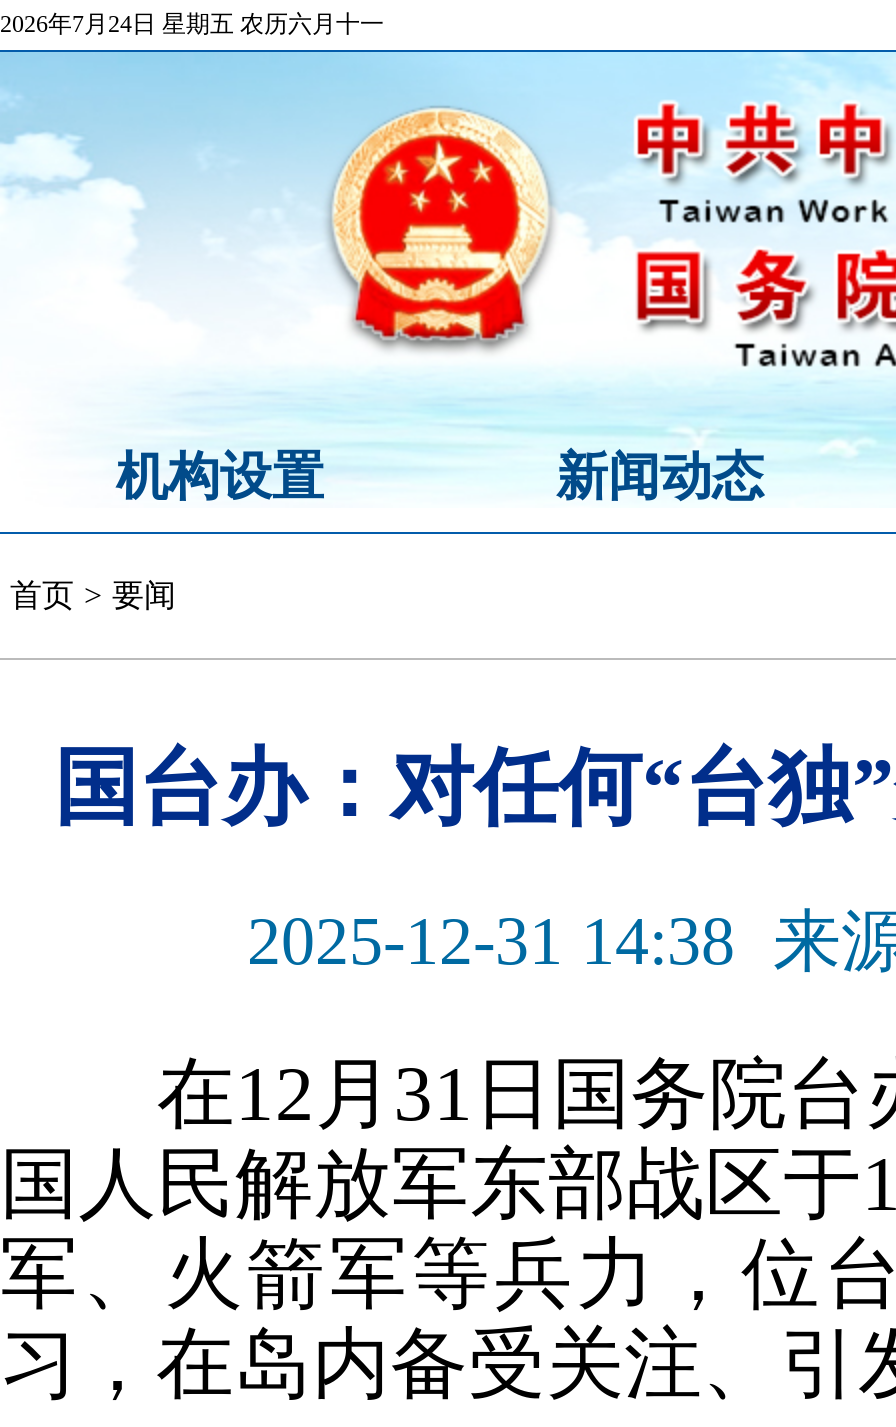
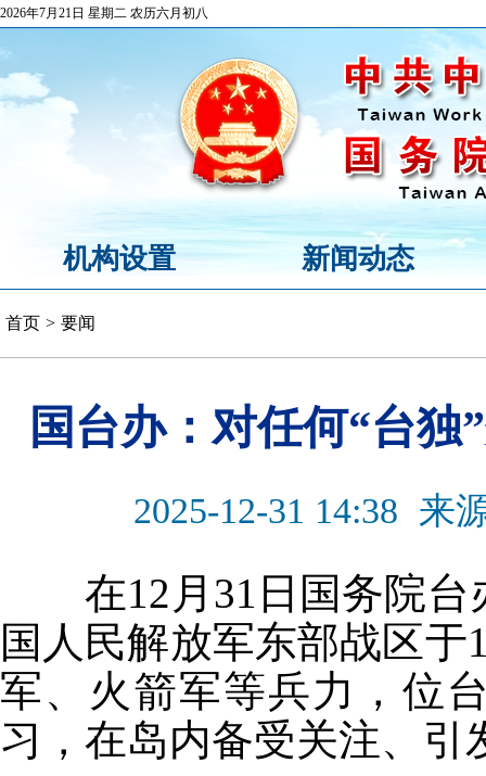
[0,10,384,38] 2026年7月24日 星期五 农历六月十一 -> [0,5,208,21] 2026年7月21日 星期二 农历六月初八

